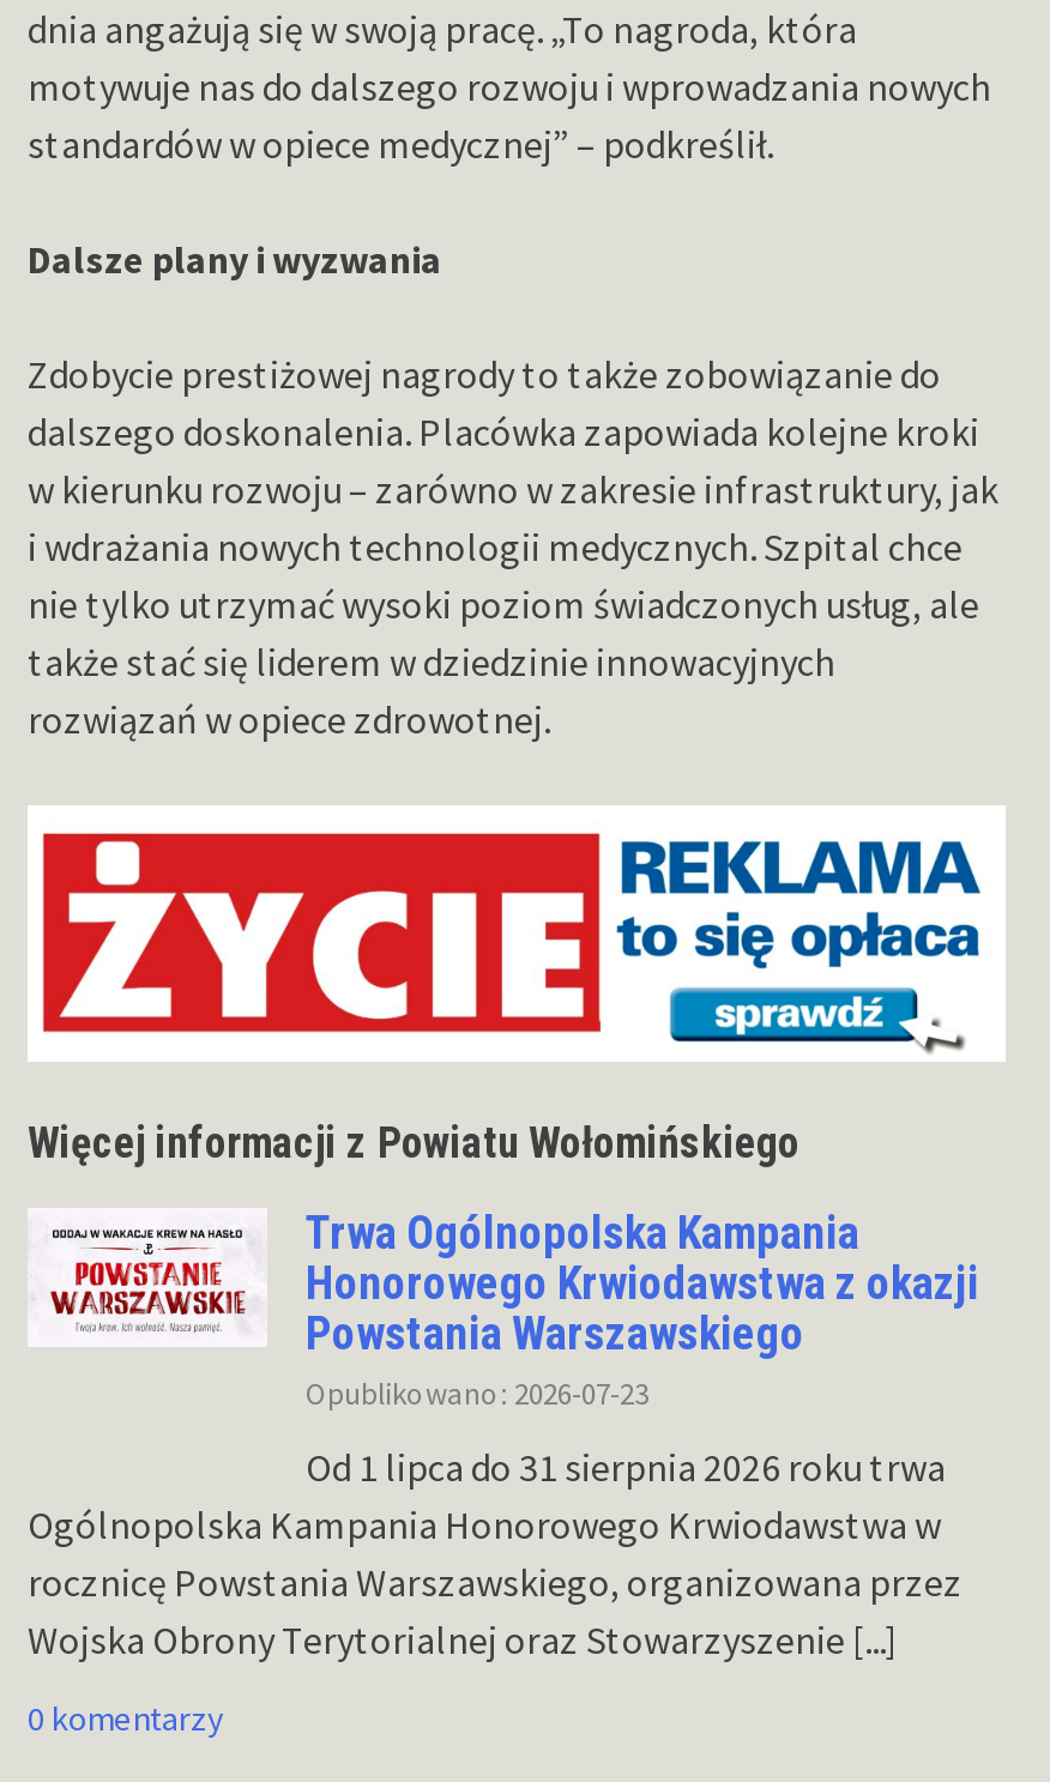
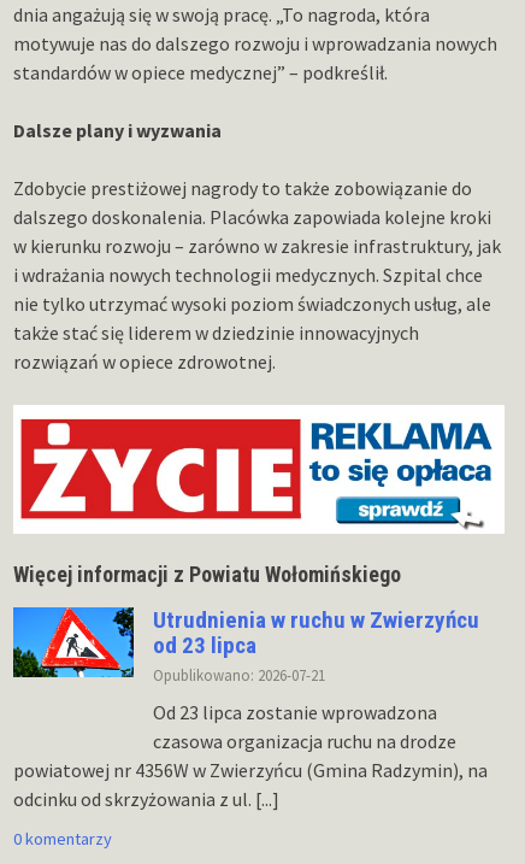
[28,1205,979,1412] [image] | Trwa Ogólnopolska Kampania | Honorowego Krwiodawstwa z okazji | Powstania Warszawskiego | Opublikowano: 2026-07-23 -> [12,606,479,685] [image] | Utrudnienia w ruchu w Zwierzyńcu | od 23 lipca | Opublikowano: 2026-07-21
[28,1444,962,1664] Od 1 lipca do 31 sierpnia 2026 roku trwa | Ogólnopolska Kampania Honorowego Krwiodawstwa w | rocznicę Powstania Warszawskiego, organizowana przez | Wojska Obrony Terytorialnej oraz Stowarzyszenie [...] -> [13,700,488,811] Od 23 lipca zostanie wprowadzona | czasowa organizacja ruchu na drodze | powiatowej nr 4356W w Zwierzyńcu (Gmina Radzymin), na | odcinku od skrzyżowania z ul. [...]

